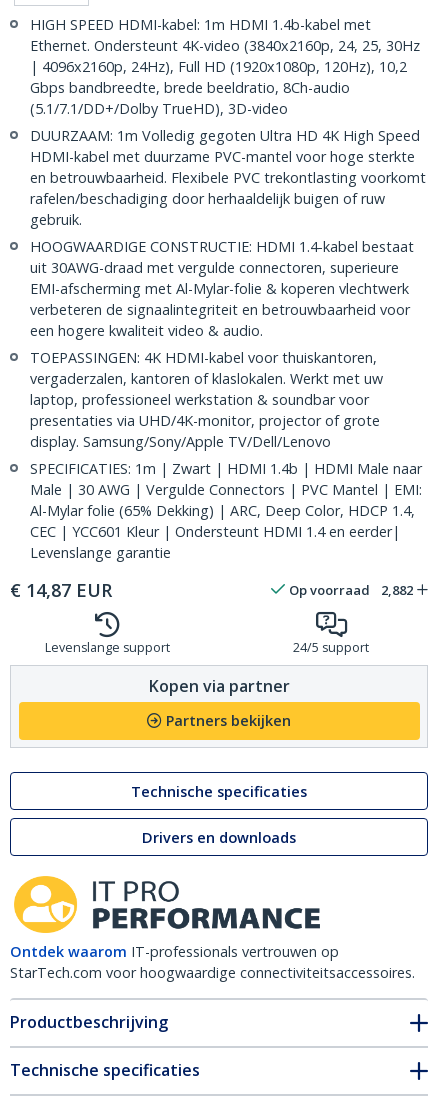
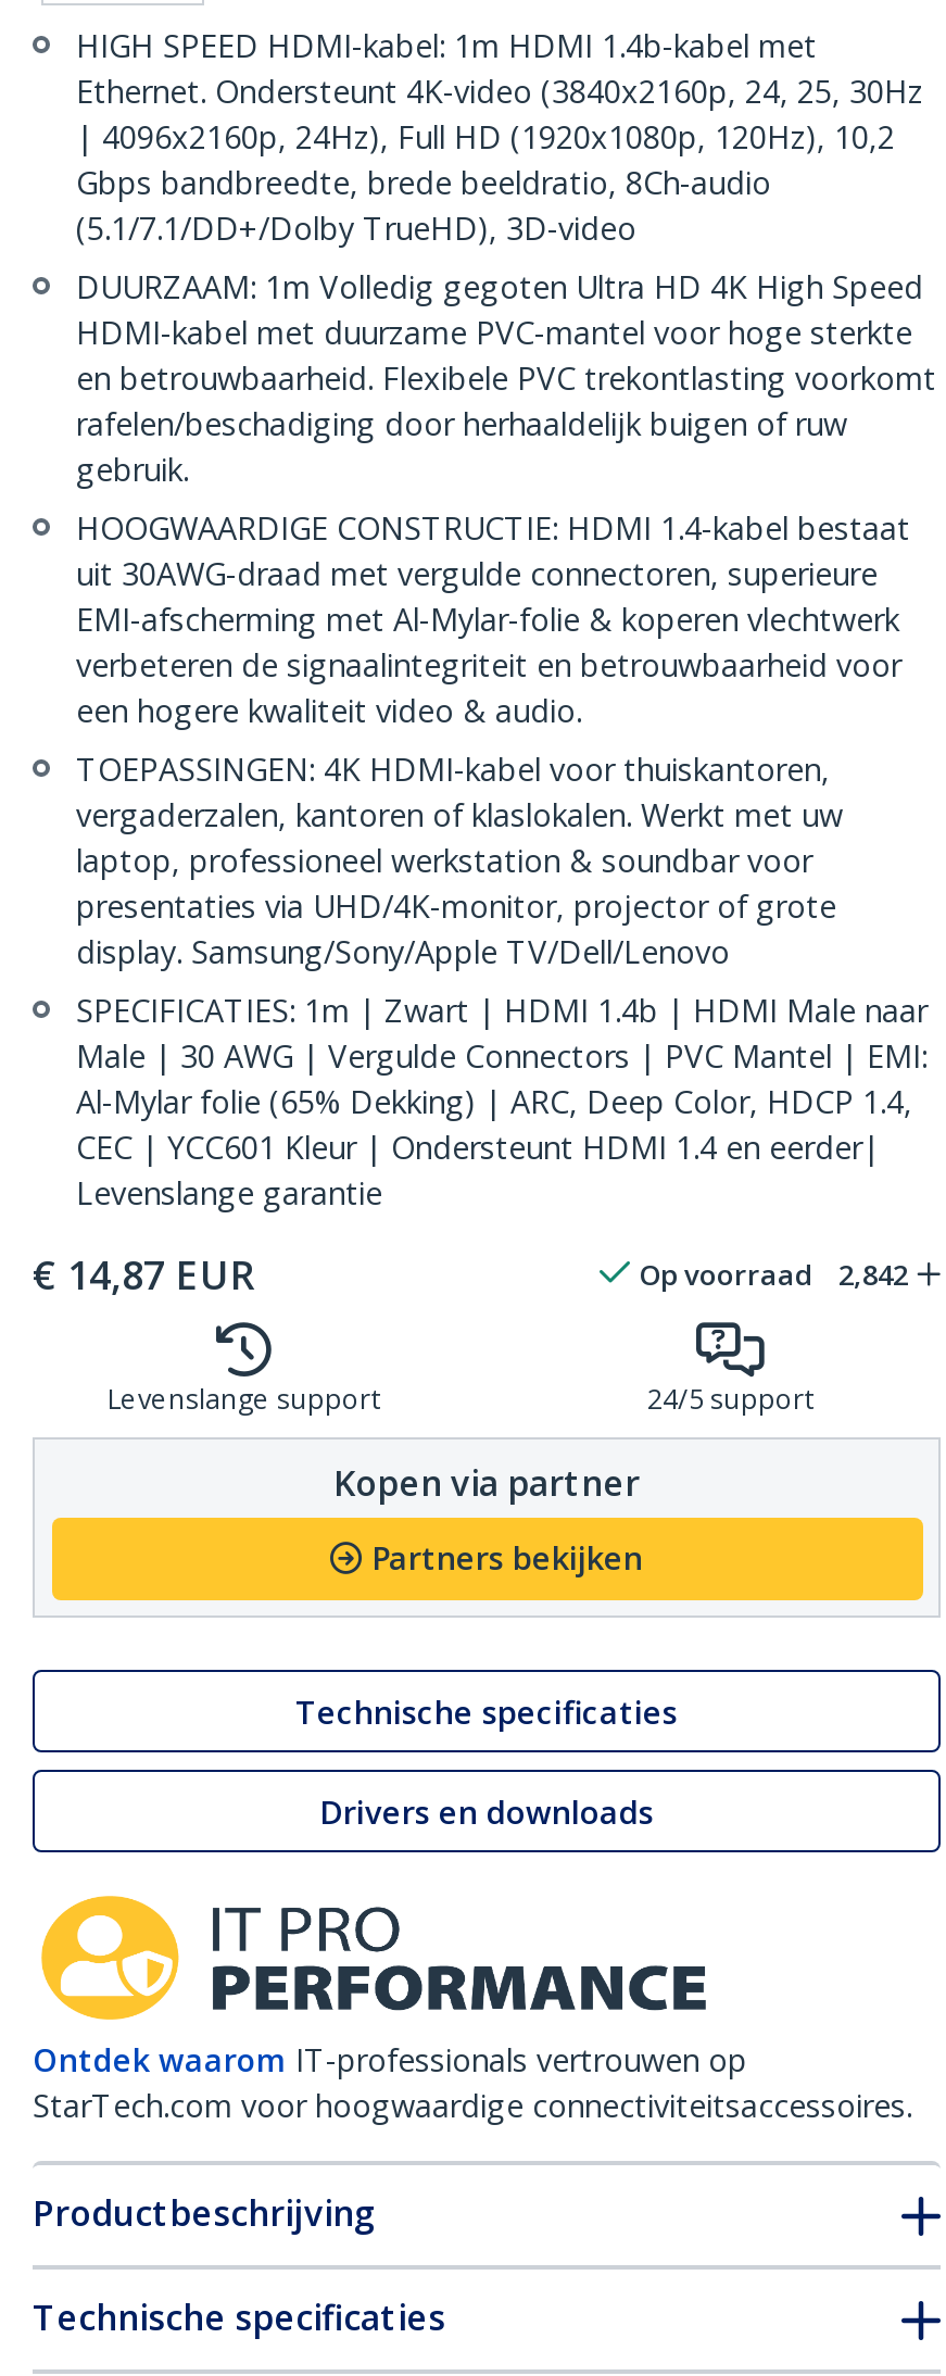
[289,581,413,599] Op voorraad 2,882 -> [639,1255,908,1294] Op voorraad 2,842

